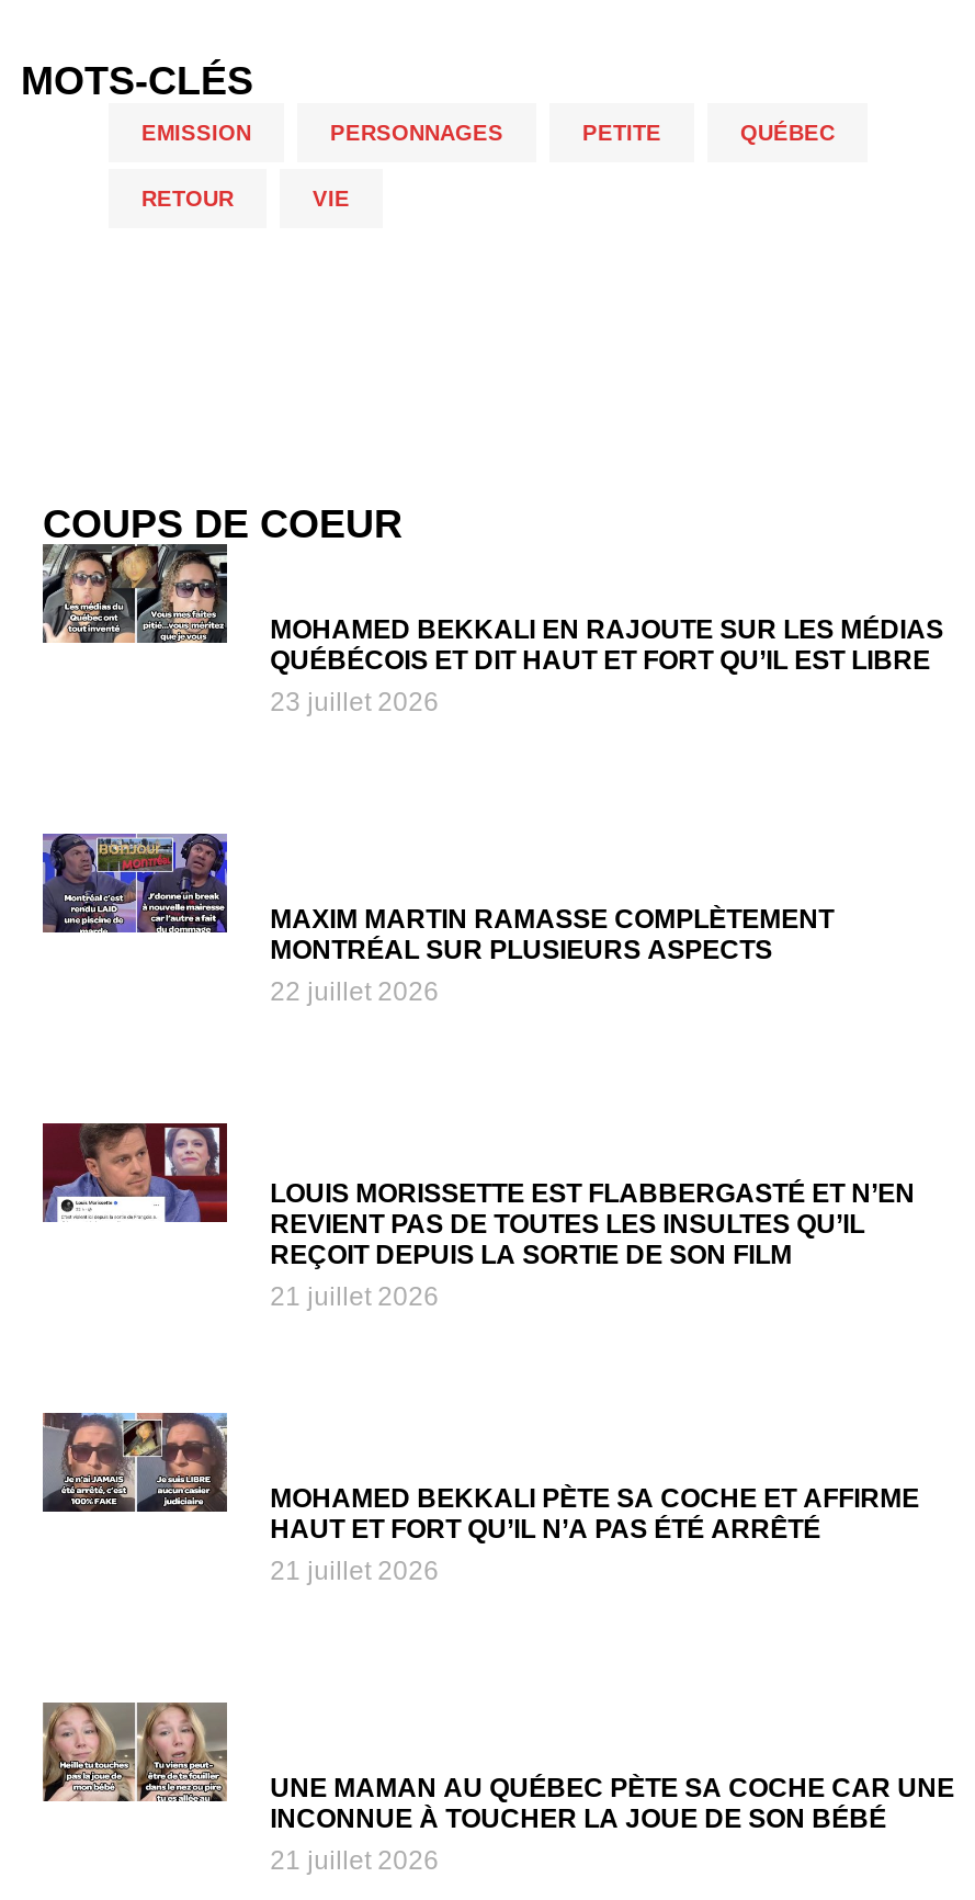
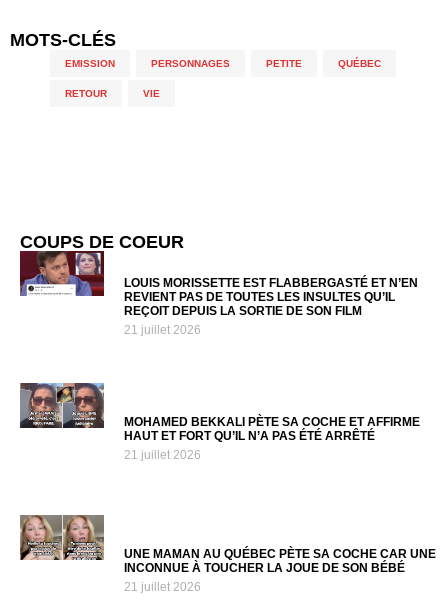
[41,551,943,717] [image] | MOHAMED BEKKALI EN RAJOUTE SUR LES MÉDIAS | QUÉBÉCOIS ET DIT HAUT ET FORT QU’IL EST LIBRE | 23 juillet 2026 -> none
[41,832,834,1006] [image] | MAXIM MARTIN RAMASSE COMPLÈTEMENT | MONTRÉAL SUR PLUSIEURS ASPECTS | 22 juillet 2026 -> none

